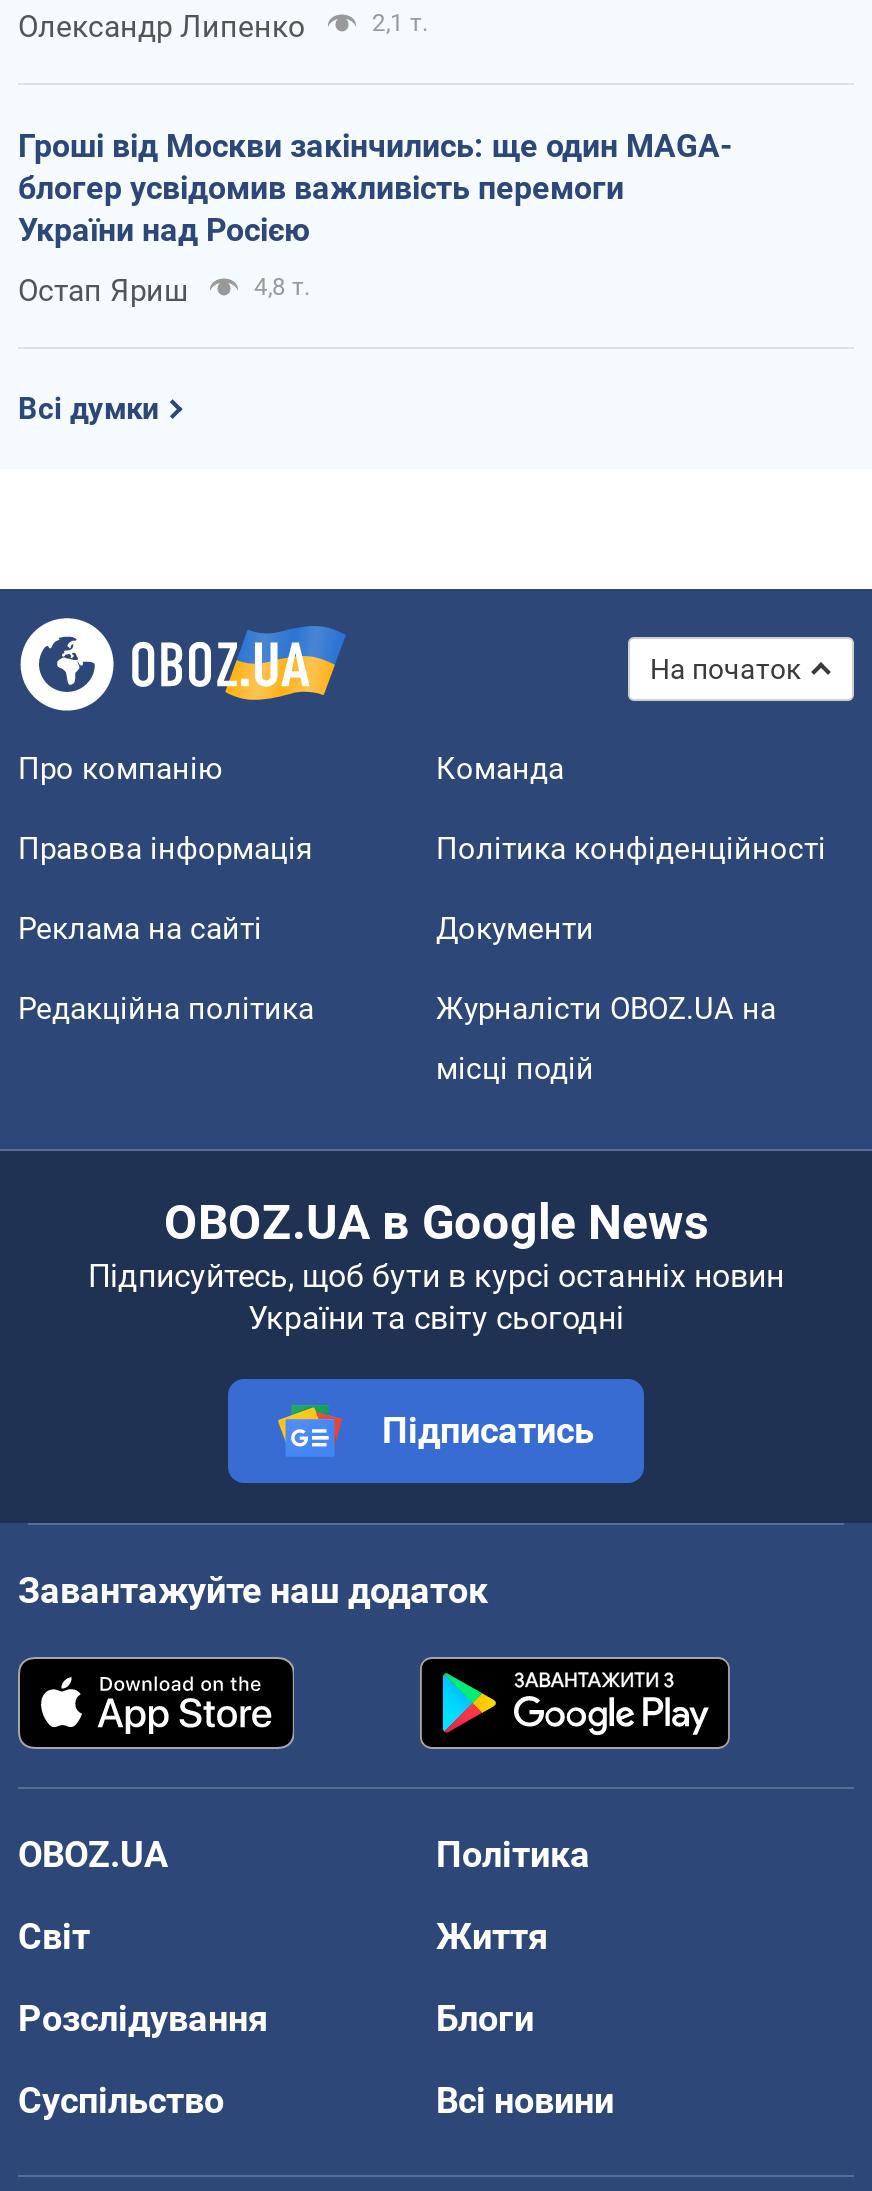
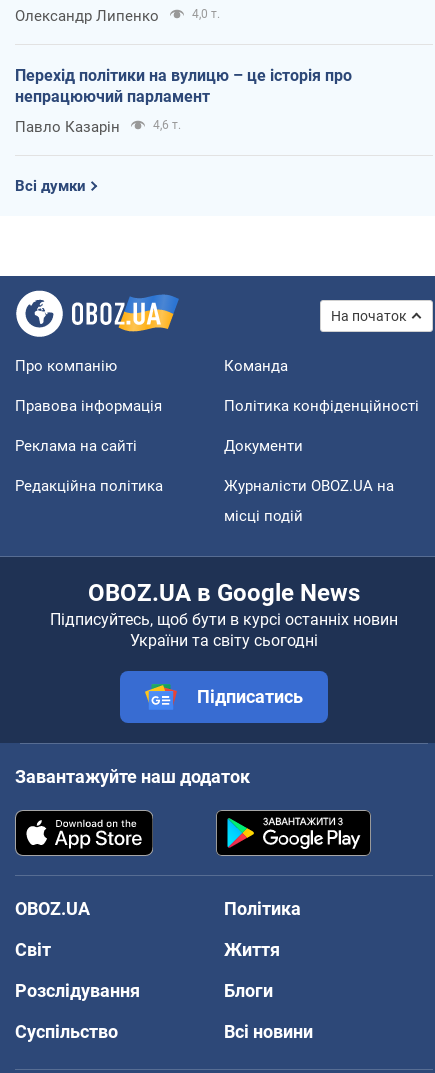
[372,8,428,36] 2,1 т. -> [192,7,220,21] 4,0 т.
[18,126,732,248] Гроші від Москви закінчились: ще один MAGA- | блогер усвідомив важливість перемоги | України над Росією -> [15,66,352,106] Перехід політики на вулицю – це історія про | непрацюючий парламент
[18,272,310,308] Остап Яриш | 4,8 т. -> [15,118,181,136] Павло Казарін | 4,6 т.

